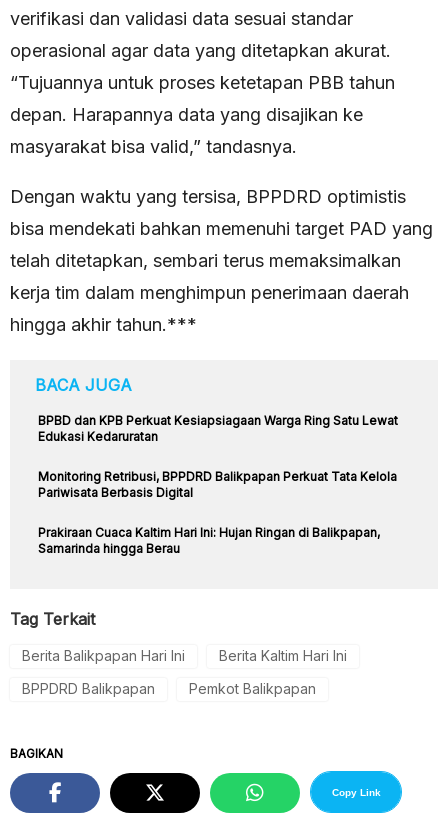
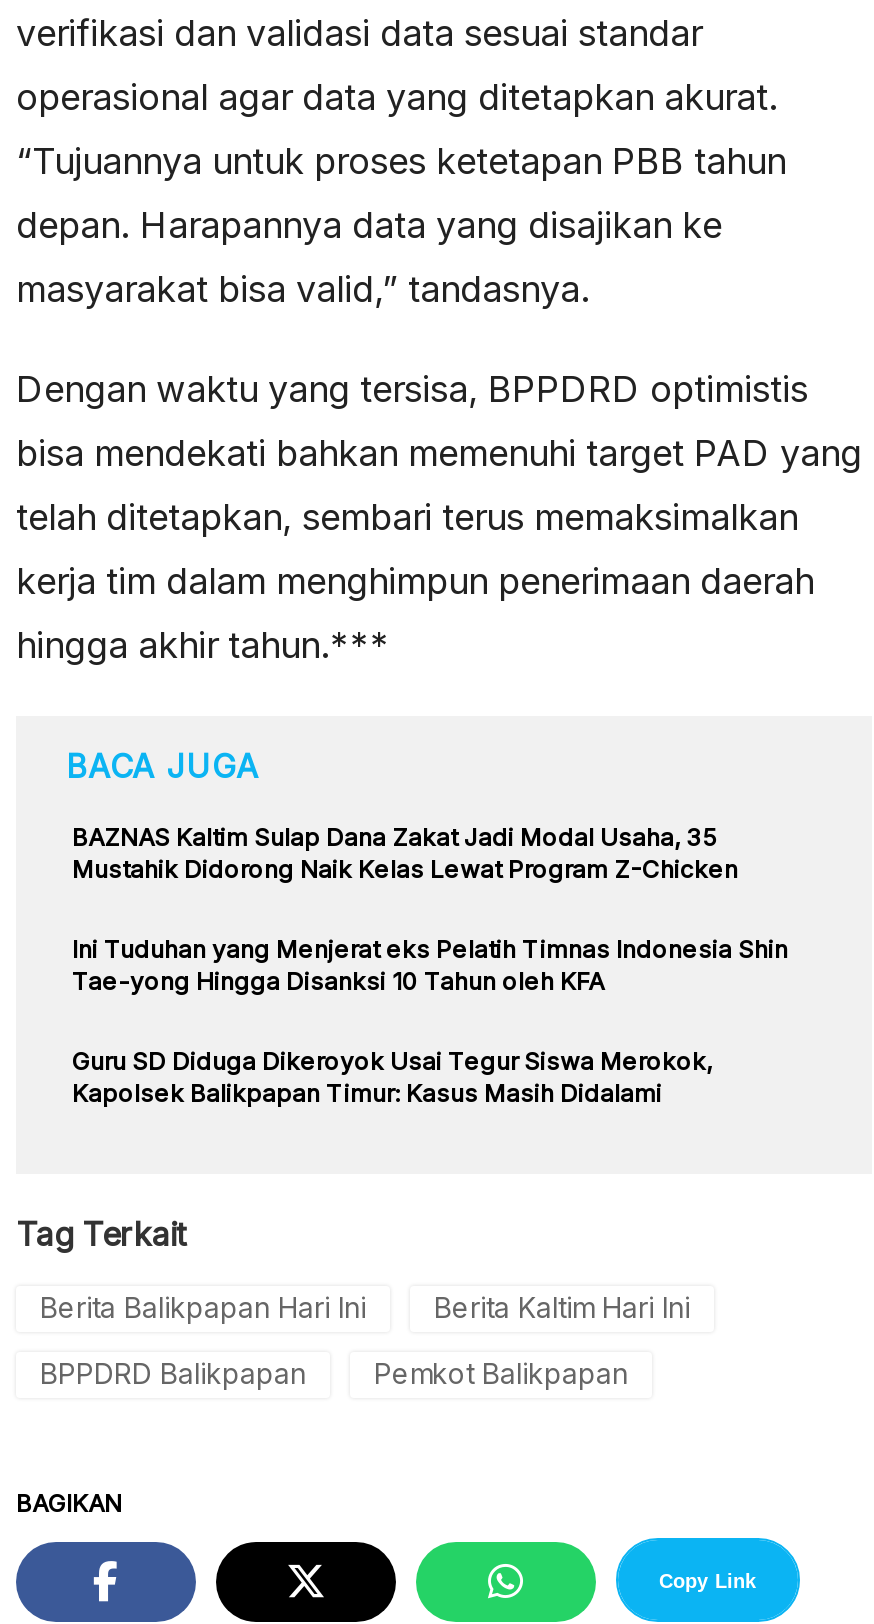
[38,413,398,444] BPBD dan KPB Perkuat Kesiapsiagaan Warga Ring Satu Lewat | Edukasi Kedaruratan -> [72,822,738,884] BAZNAS Kaltim Sulap Dana Zakat Jadi Modal Usaha, 35 | Mustahik Didorong Naik Kelas Lewat Program Z-Chicken
[38,469,397,500] Monitoring Retribusi, BPPDRD Balikpapan Perkuat Tata Kelola | Pariwisata Berbasis Digital -> [72,934,788,996] Ini Tuduhan yang Menjerat eks Pelatih Timnas Indonesia Shin | Tae-yong Hingga Disanksi 10 Tahun oleh KFA
[38,525,380,556] Prakiraan Cuaca Kaltim Hari Ini: Hujan Ringan di Balikpapan, | Samarinda hingga Berau -> [72,1046,712,1108] Guru SD Diduga Dikeroyok Usai Tegur Siswa Merokok, | Kapolsek Balikpapan Timur: Kasus Masih Didalami

